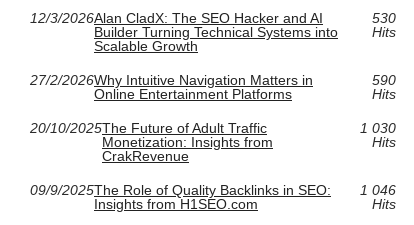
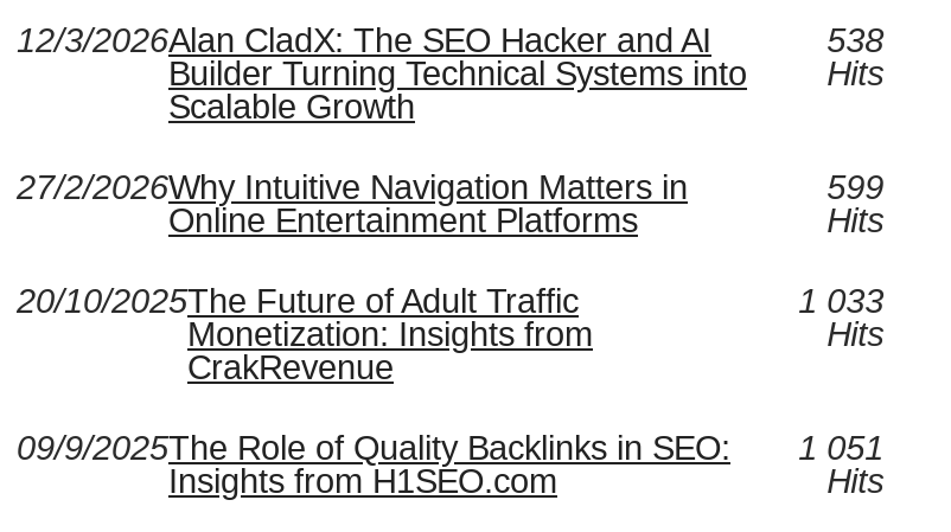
[372,10,396,26] 530 -> [827,20,884,58] 538
[372,72,396,88] 590 -> [827,167,884,205] 599
[360,120,396,136] 1 030 -> [798,281,884,319] 1 033
[30,182,396,198] 09/9/2025The Role of Quality Backlinks in SEO: 1 046 -> [17,428,884,466] 09/9/2025The Role of Quality Backlinks in SEO: 1 051

